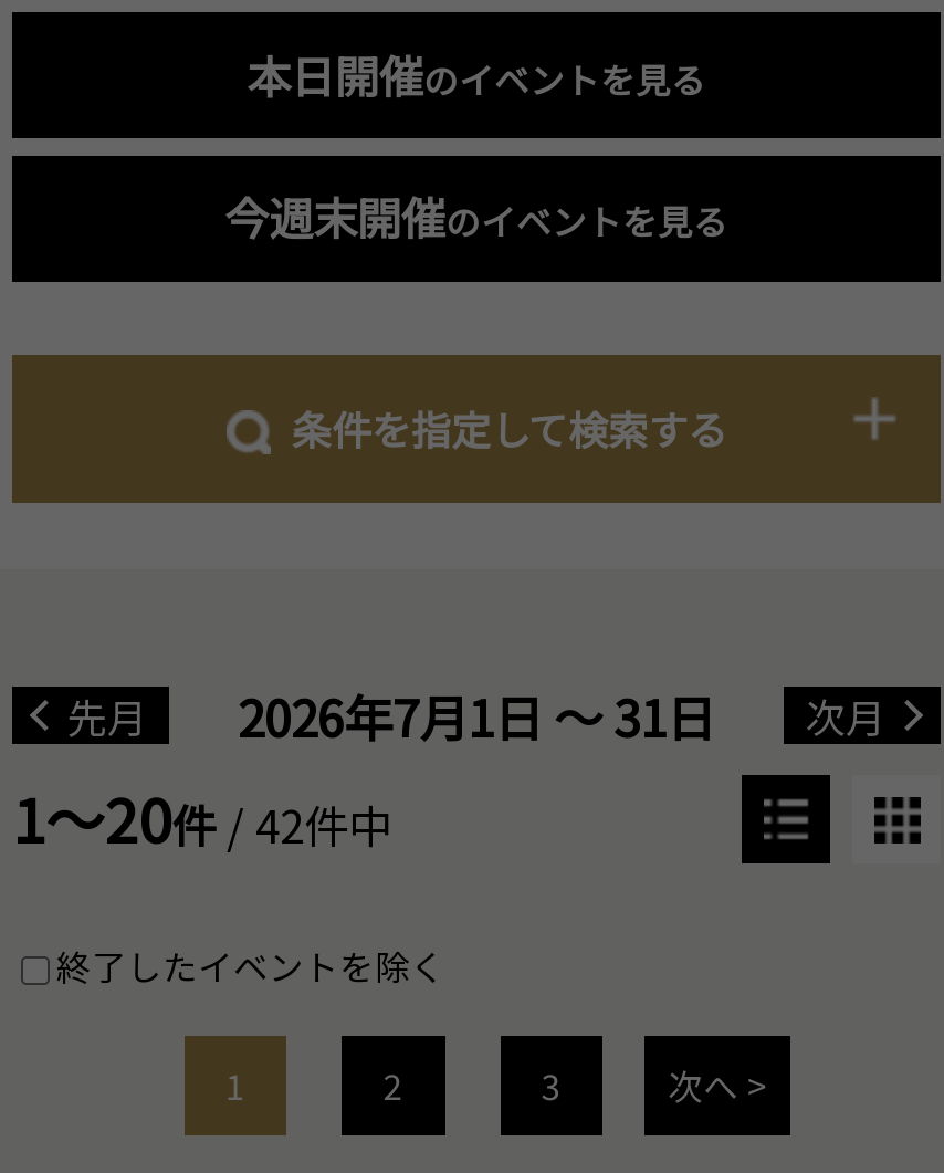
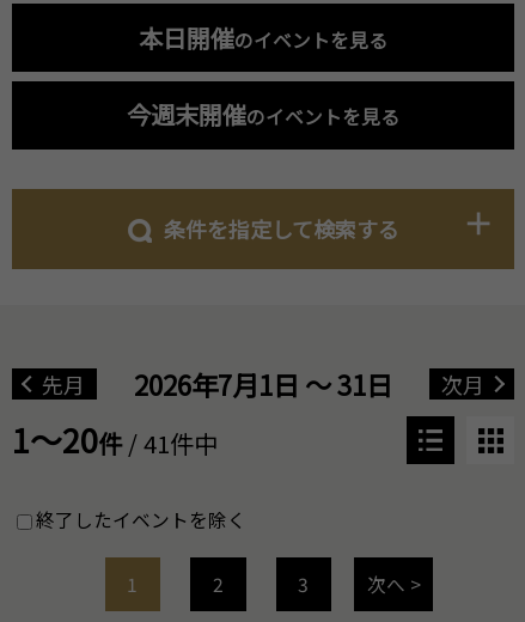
[12,775,392,861] 1～20件/ 42件中 -> [12,416,218,463] 1～20件/ 41件中

